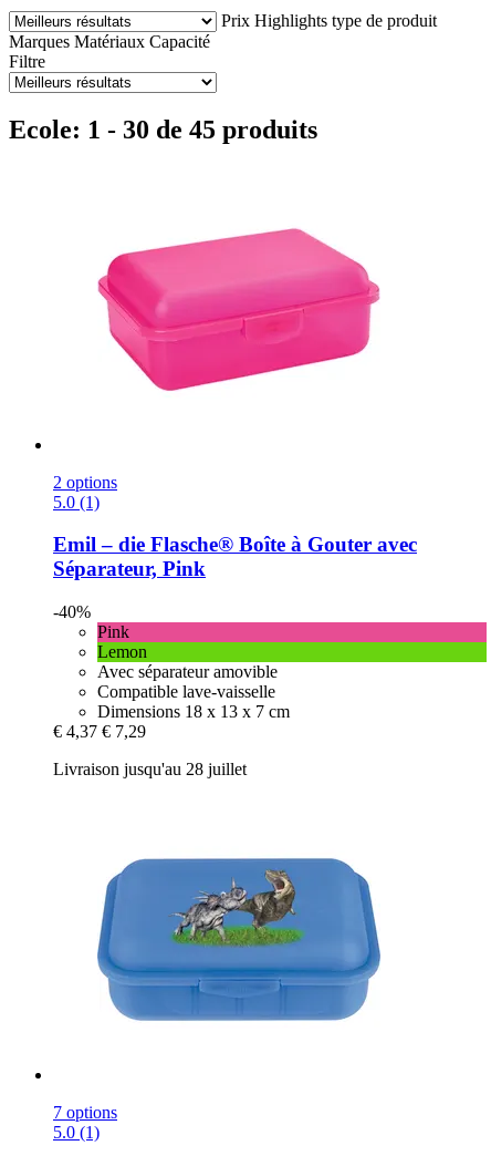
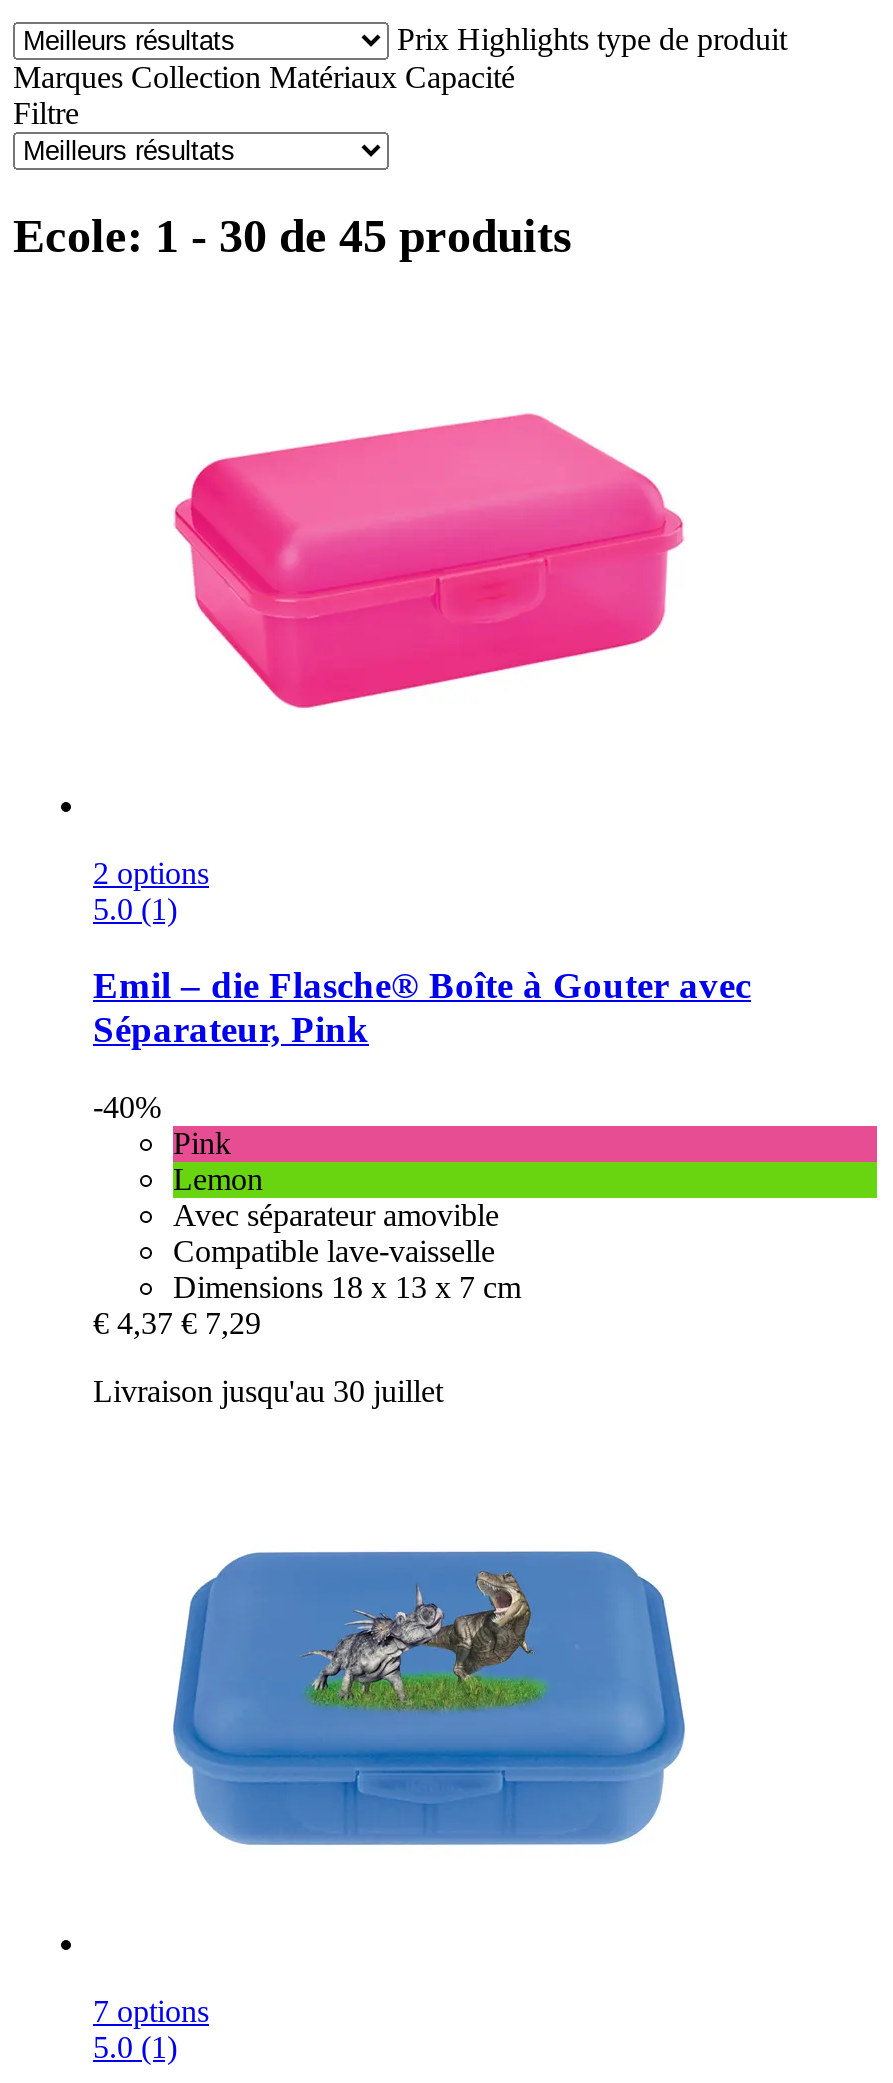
[9,32,210,51] Marques Matériaux Capacité -> [13,59,515,93] Marques Collection Matériaux Capacité
[53,760,247,778] Livraison jusqu'au 28 juillet -> [93,1374,443,1408] Livraison jusqu'au 30 juillet

